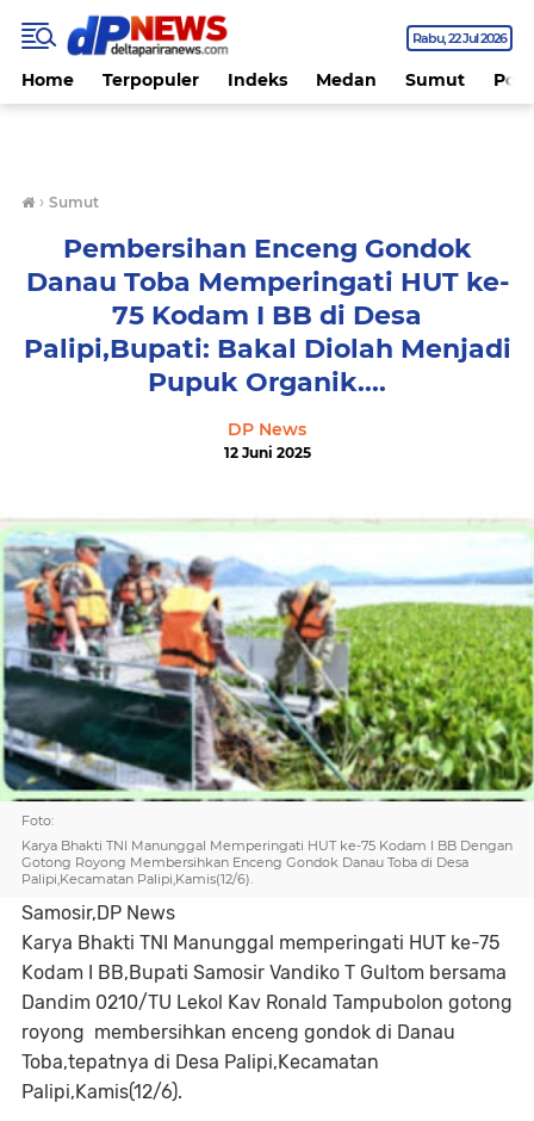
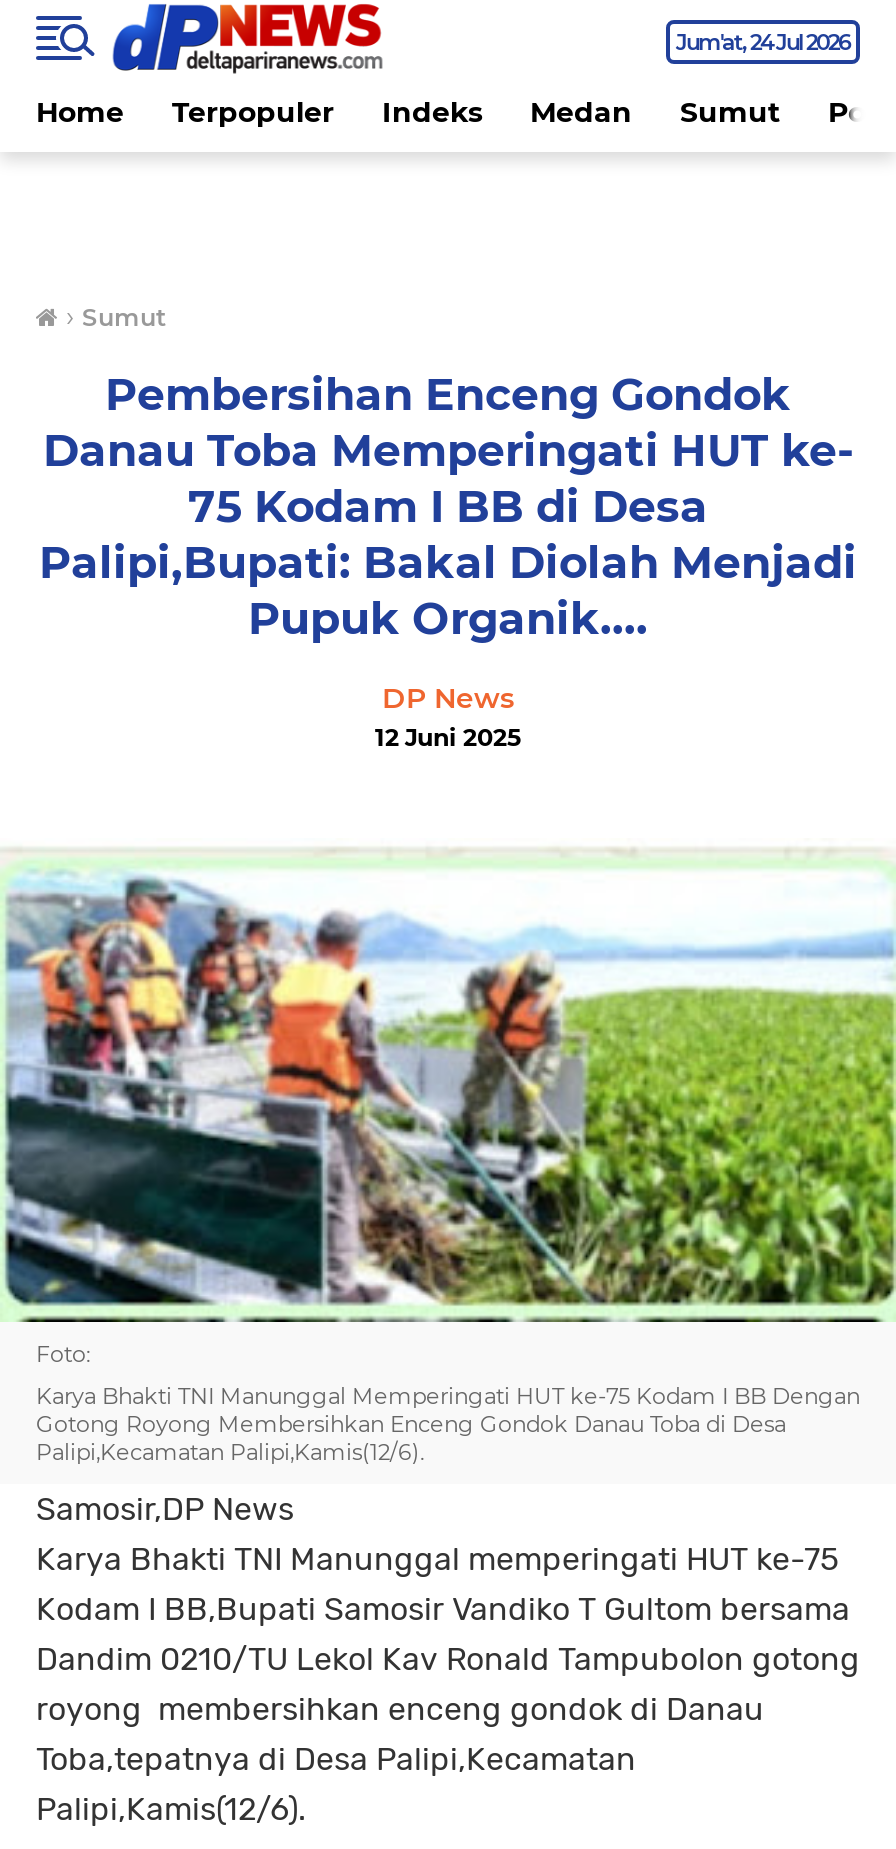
[412,30,507,47] Rabu 22 Jul 2026 -> [676,28,850,56] Jum'at 24 Jul 2026

